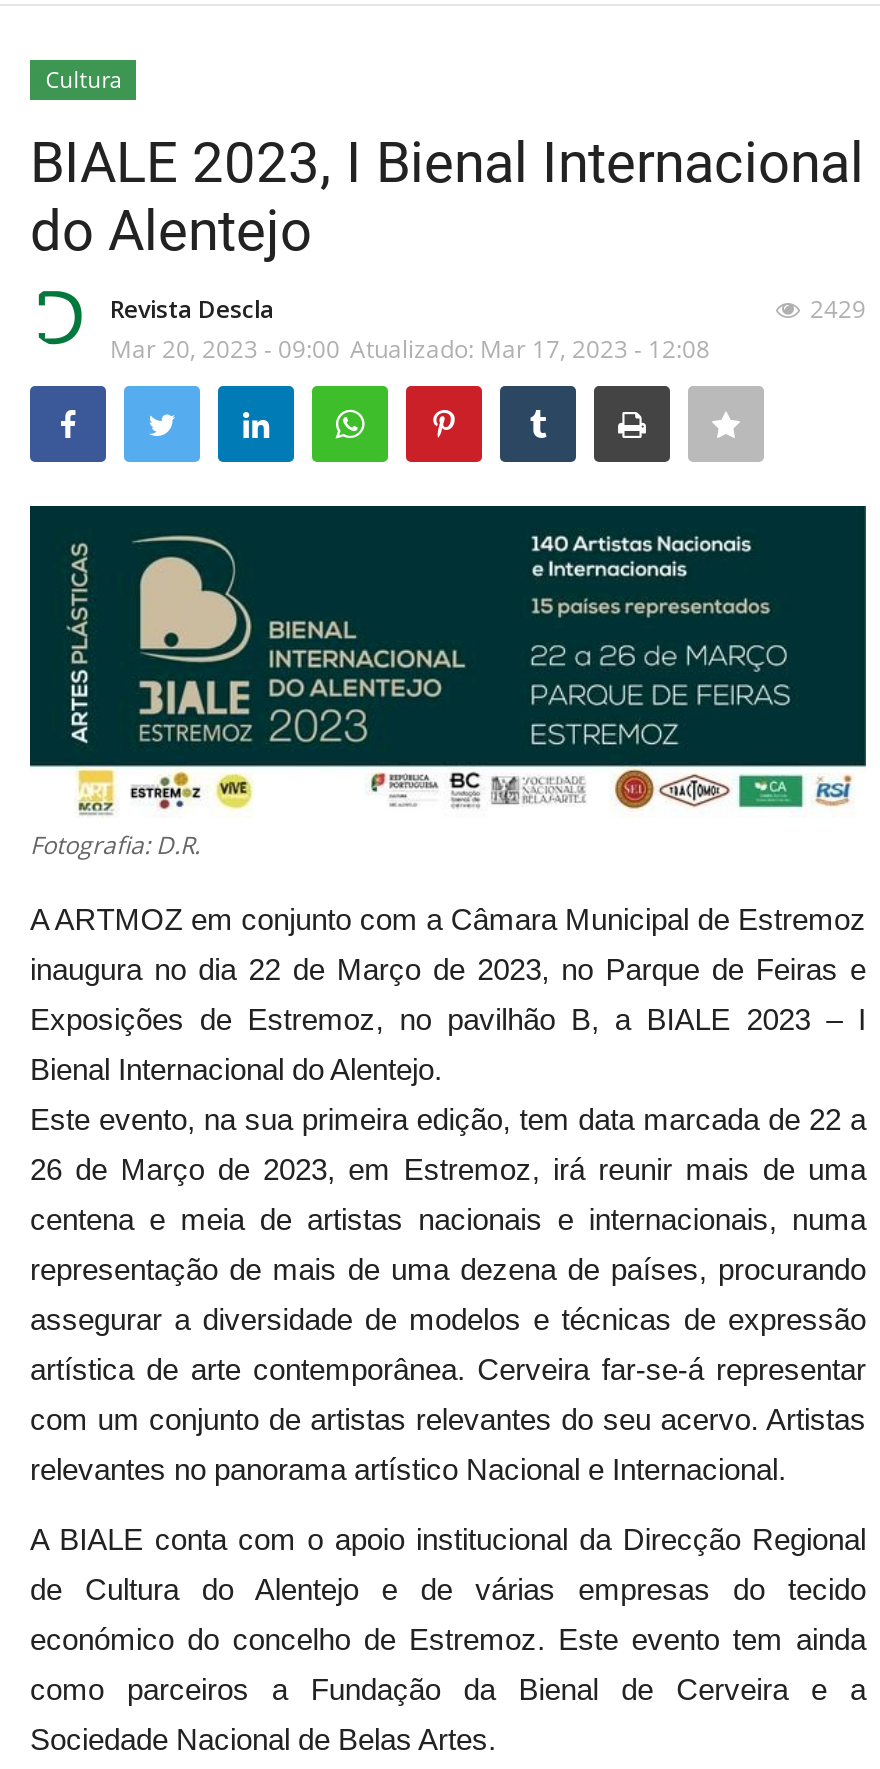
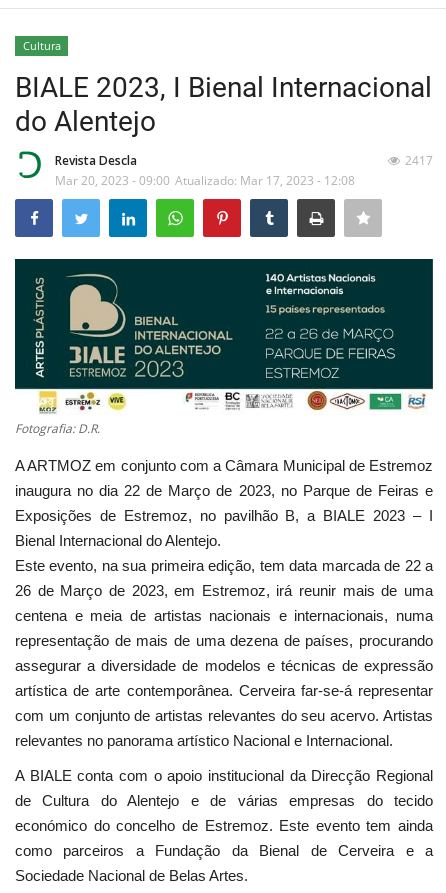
[810,292,866,326] 2429 -> [405,152,433,169] 2417

